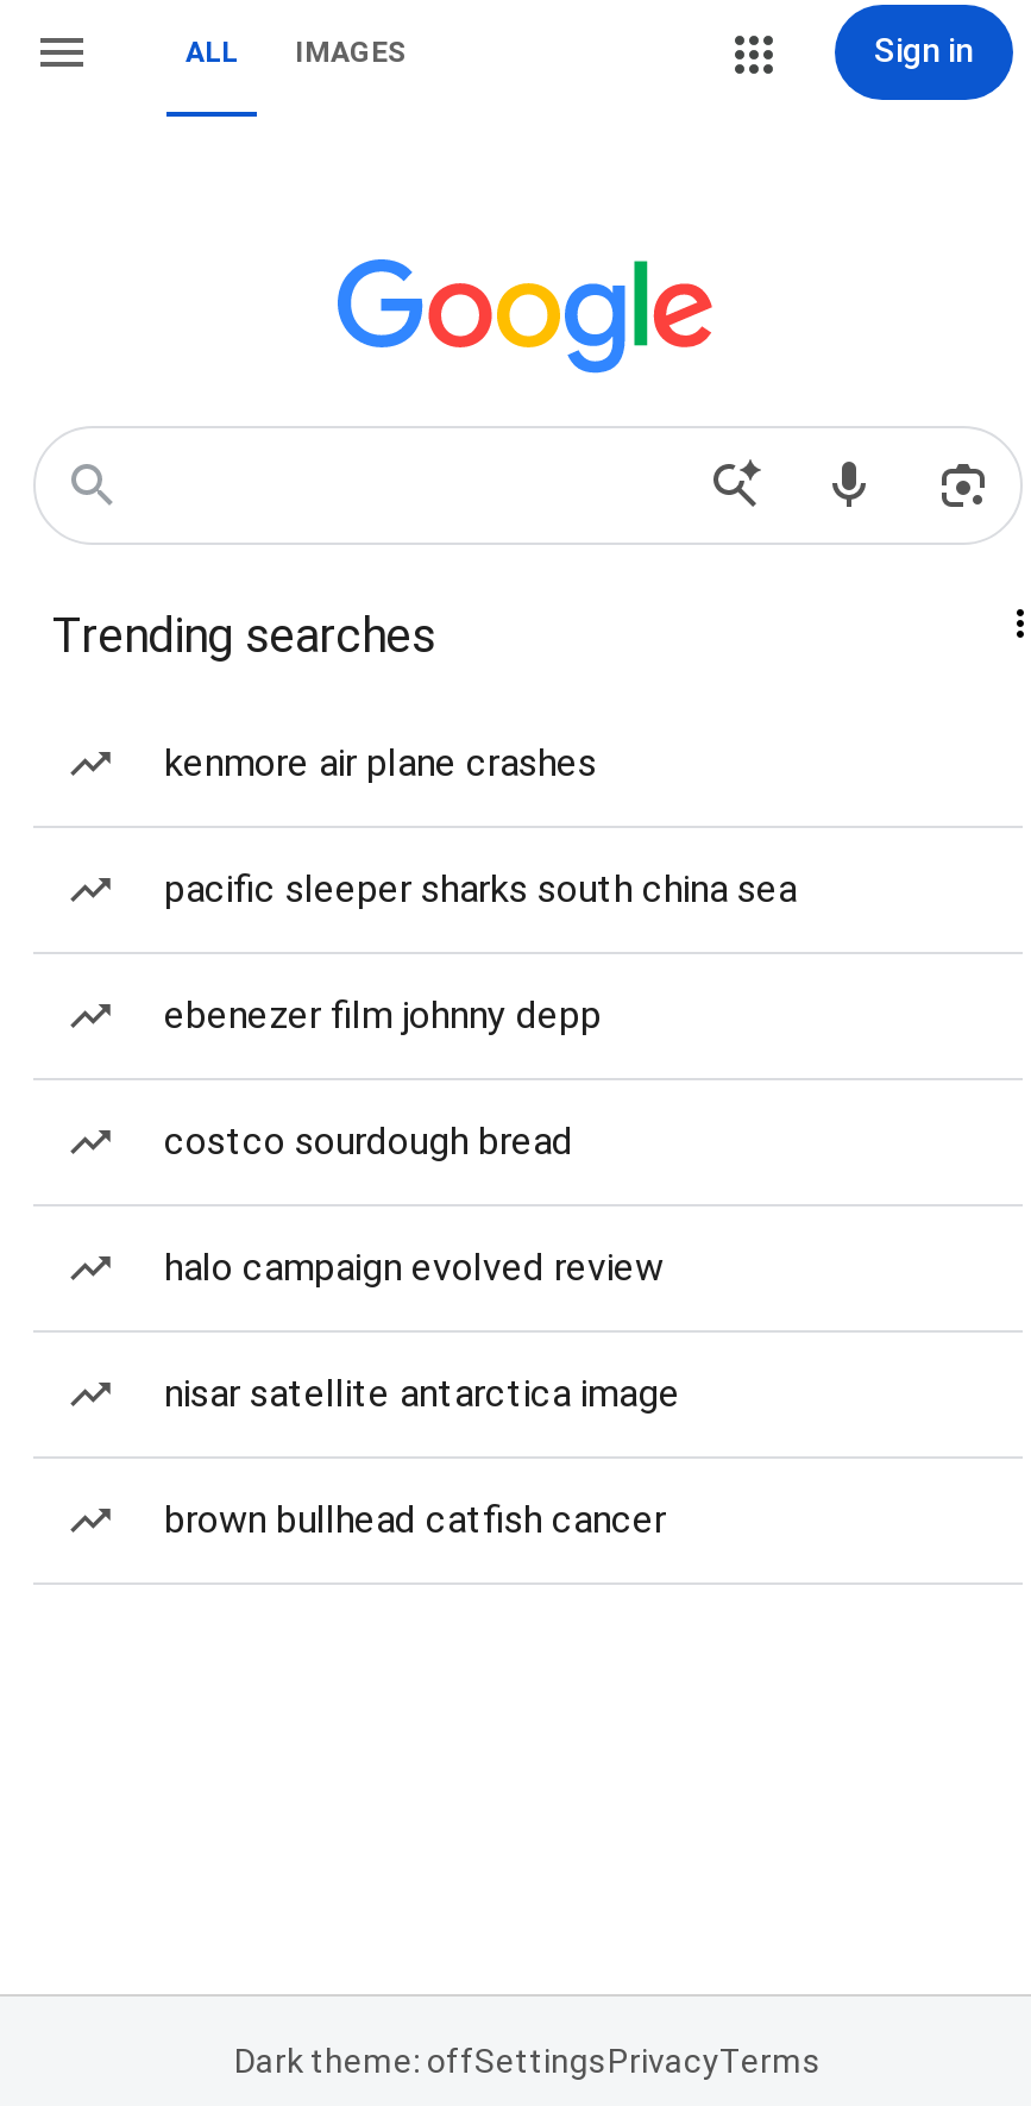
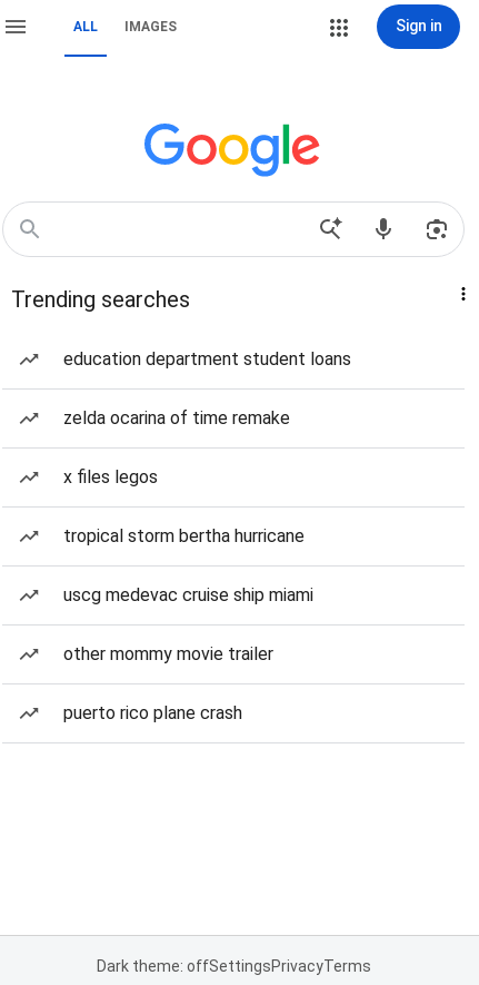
[164,740,597,785] kenmore air plane crashes -> [63,348,351,370] education department student loans
[164,866,797,911] pacific sleeper sharks south china sea -> [63,407,290,429] zelda ocarina of time remake
[164,992,602,1038] ebenezer film johnny depp -> [63,466,158,487] x files legos
[164,1118,573,1164] costco sourdough bread -> [63,525,305,546] tropical storm bertha hurricane
[164,1245,664,1290] halo campaign evolved review -> [63,584,313,605] uscg medevac cruise ship miami
[164,1371,680,1416] nisar satellite antarctica image -> [63,643,273,664] other mommy movie trailer
[164,1497,666,1542] brown bullhead catfish cancer -> [63,702,242,723] puerto rico plane crash

